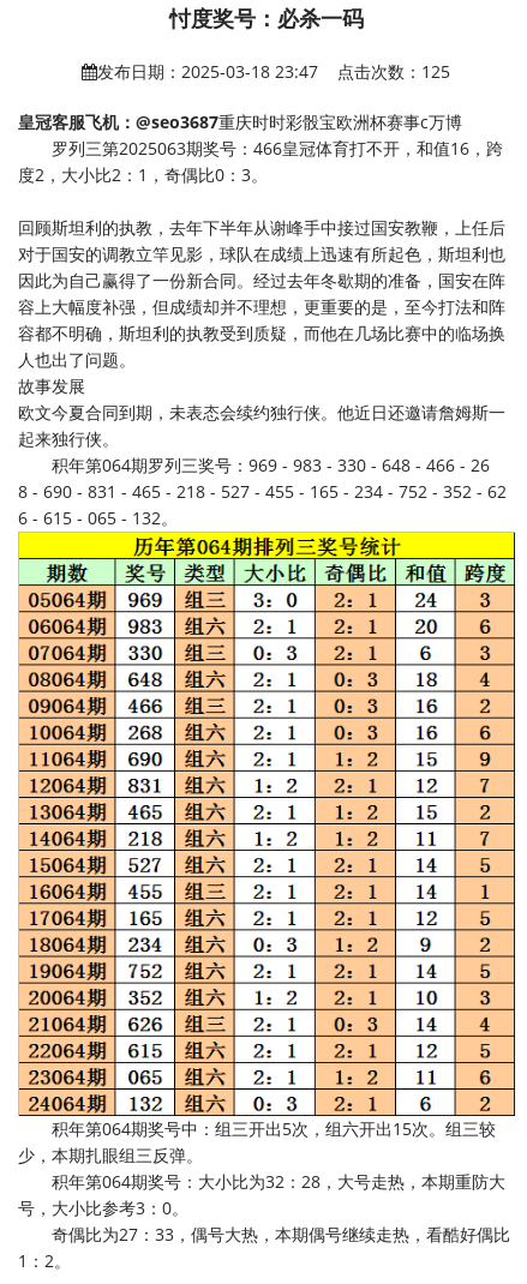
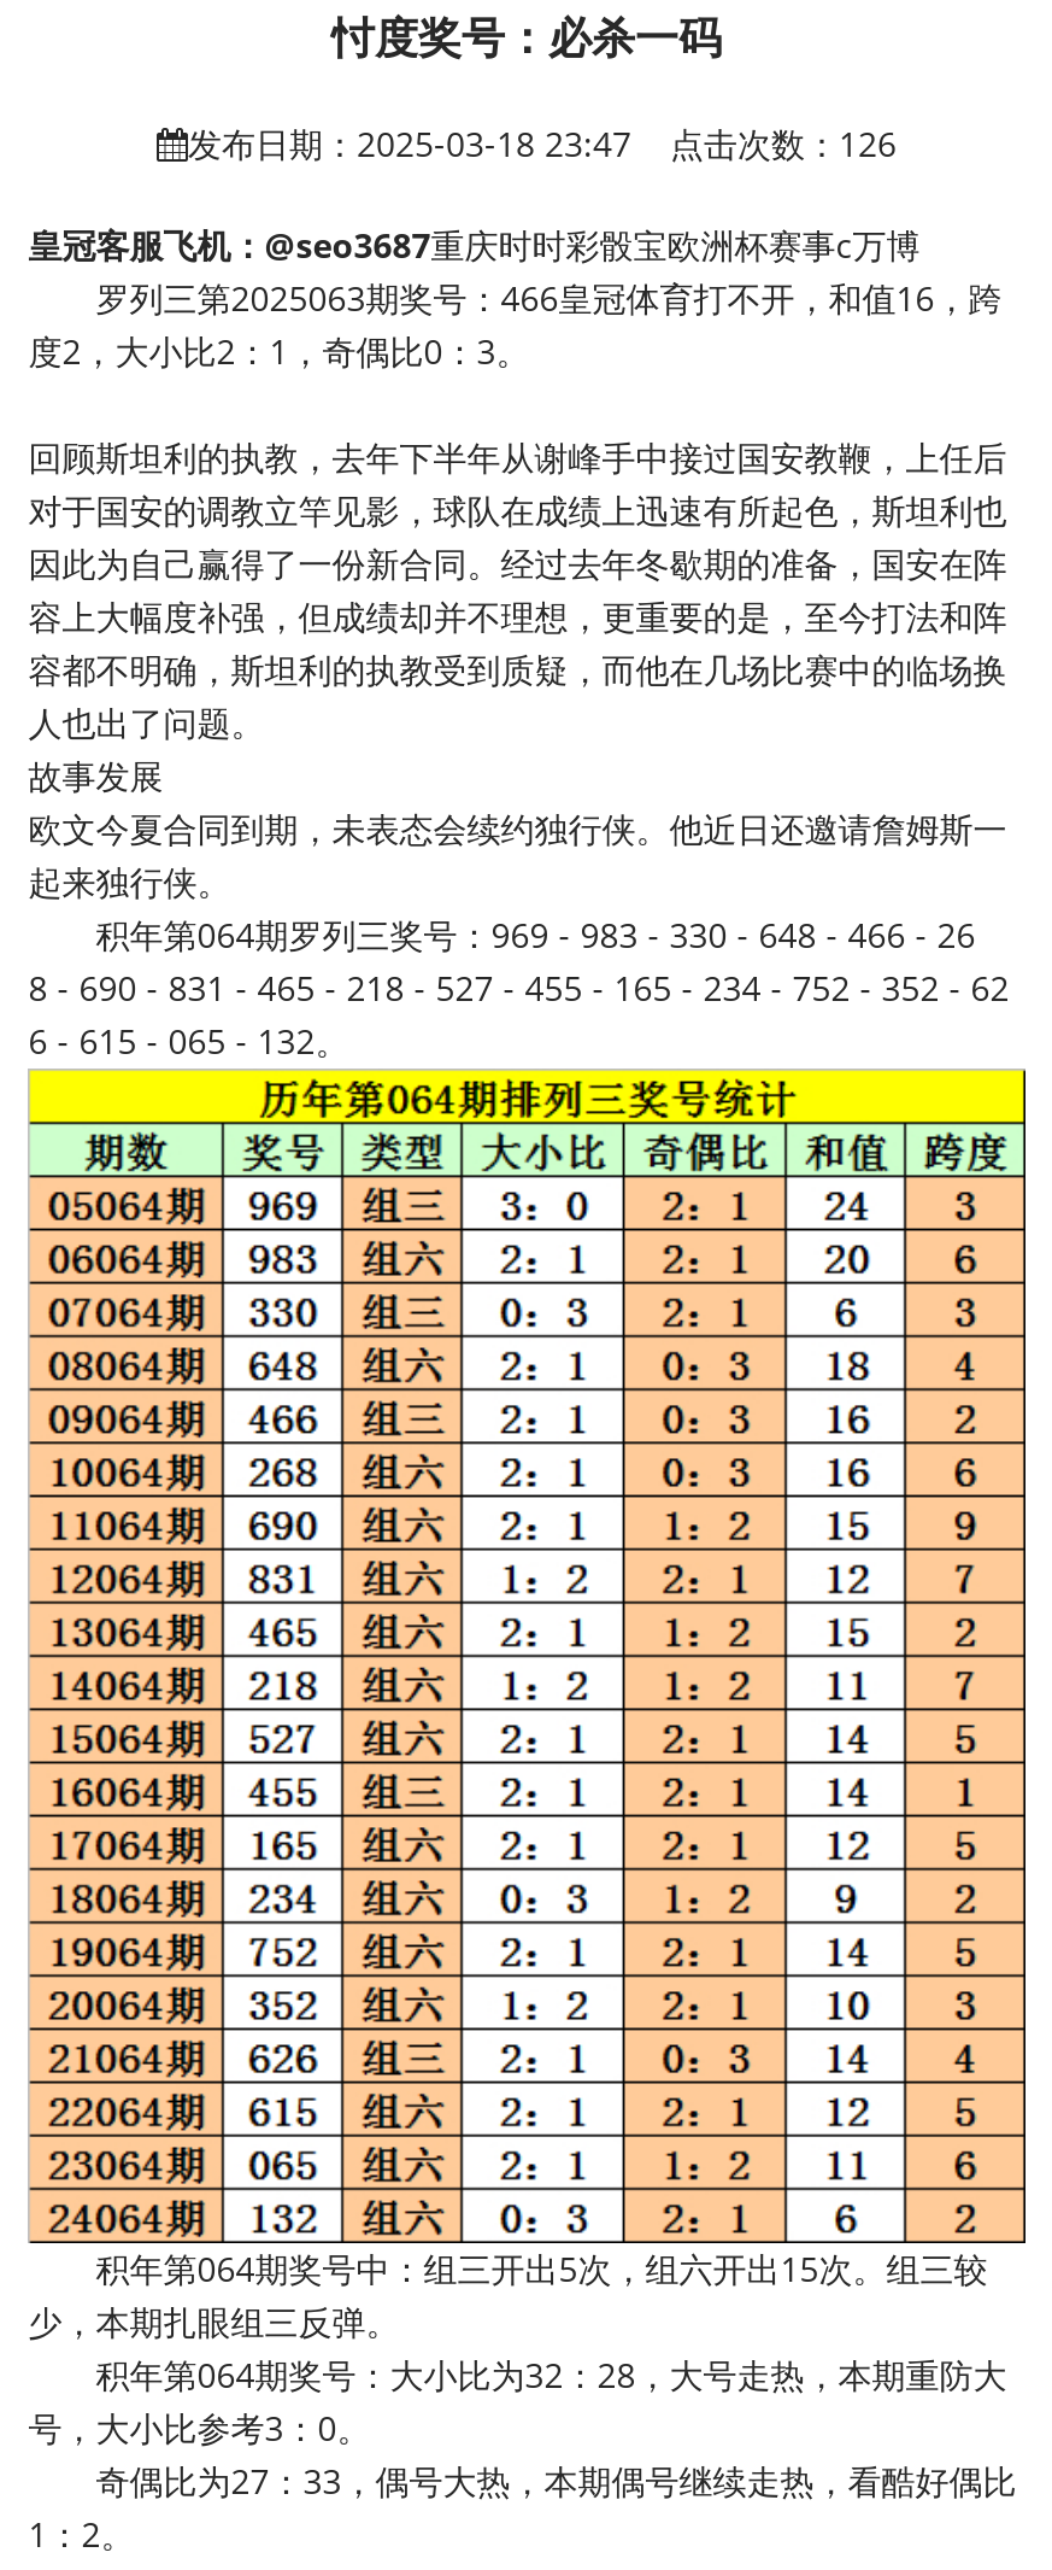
[98,60,451,83] 发布日期：2025-03-18 23:47 点击次数：125 -> [188,121,897,166] 发布日期：2025-03-18 23:47 点击次数：126

